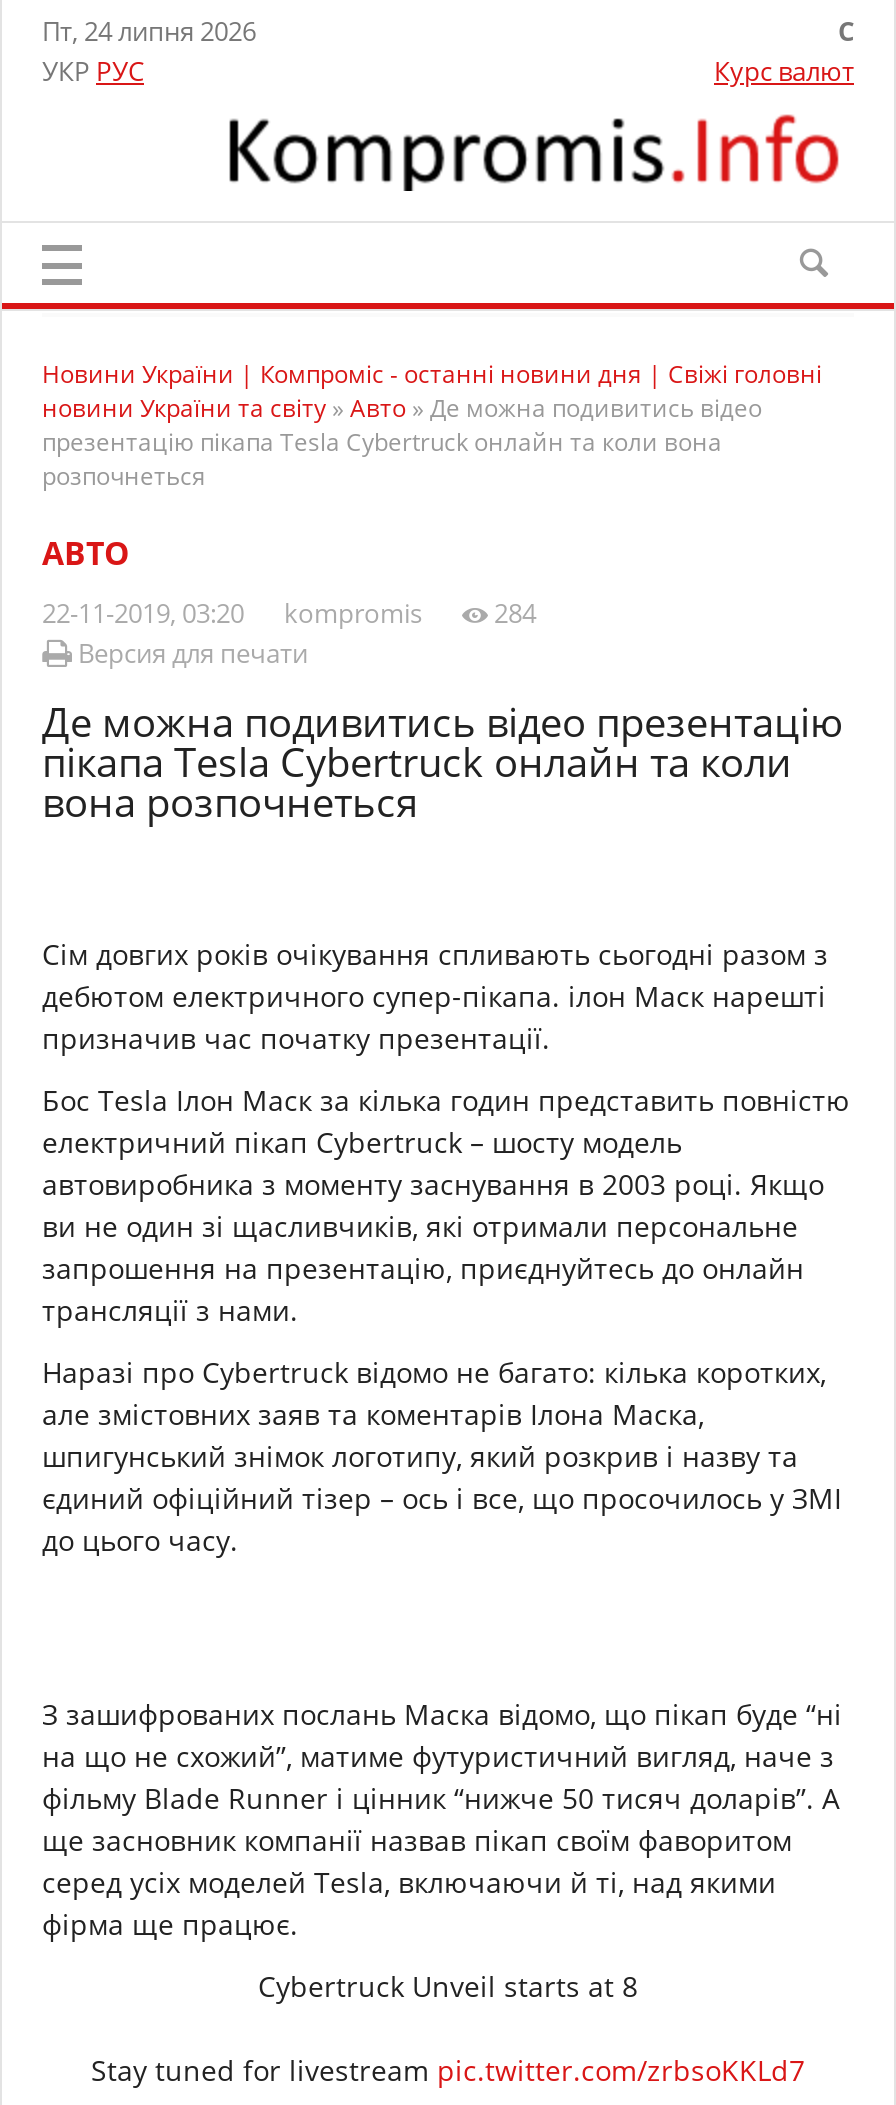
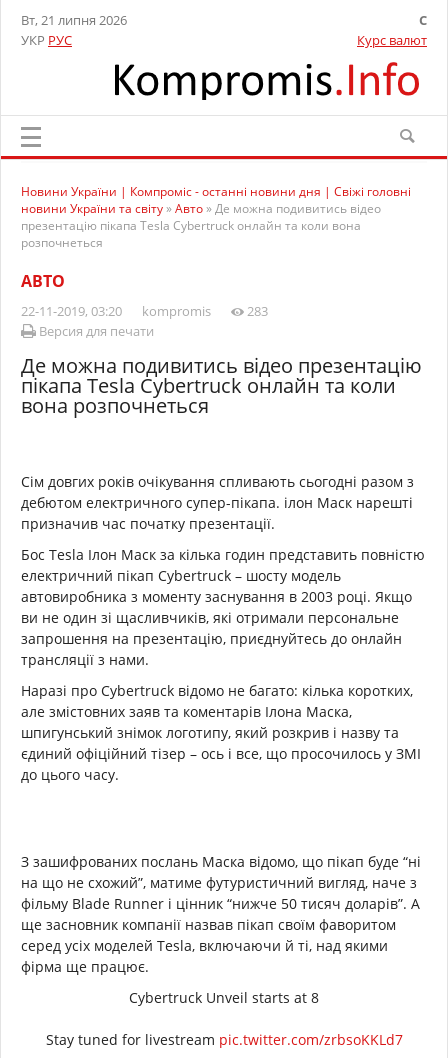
[42,13,256,49] Пт, 24 липня 2026 -> [21,11,127,29] Вт, 21 липня 2026
[42,595,536,631] 22-11-2019, 03:20 kompromis 284 -> [21,302,268,320] 22-11-2019, 03:20 kompromis 283

